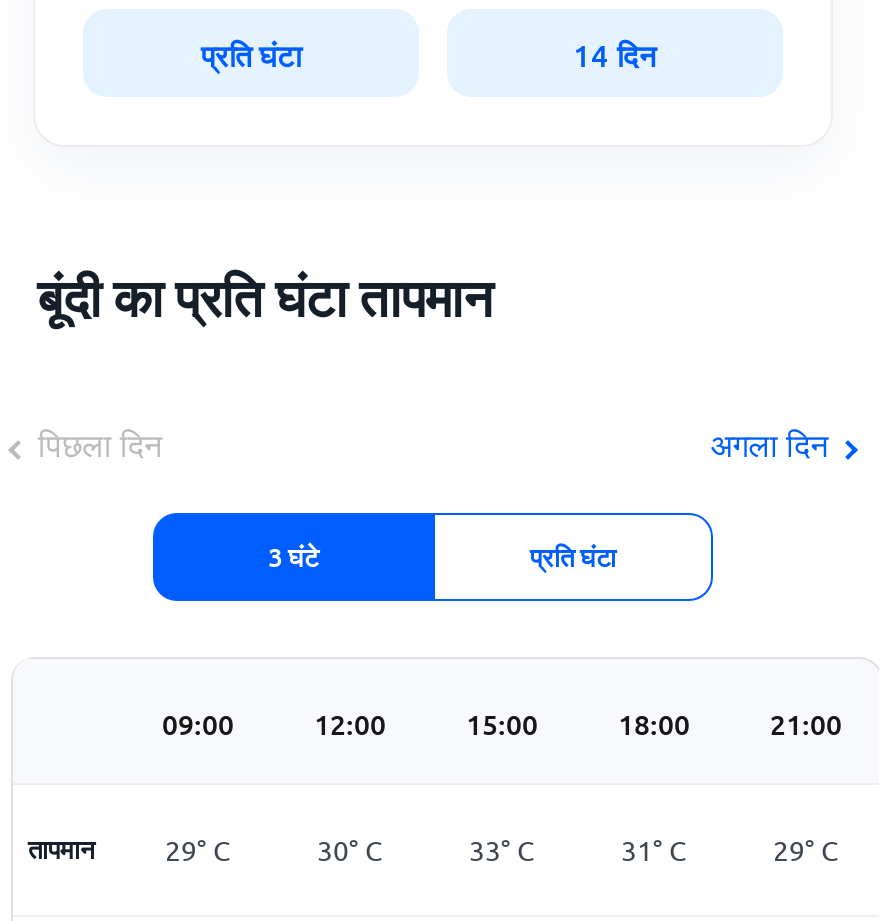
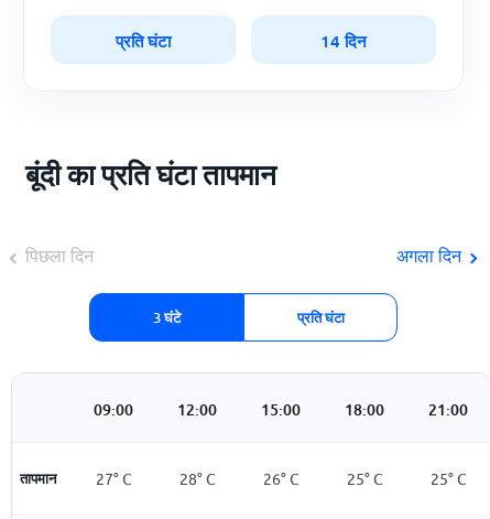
[165,831,231,867] 29° C -> [96,468,132,488] 27° C
[317,831,383,867] 30° C -> [179,468,216,488] 28° C
[469,831,535,867] 33° C -> [263,468,299,488] 26° C
[621,831,687,867] 31 ° C -> [347,468,383,488] 25 ° C
[773,831,839,867] 29° C -> [430,468,467,488] 25° C

